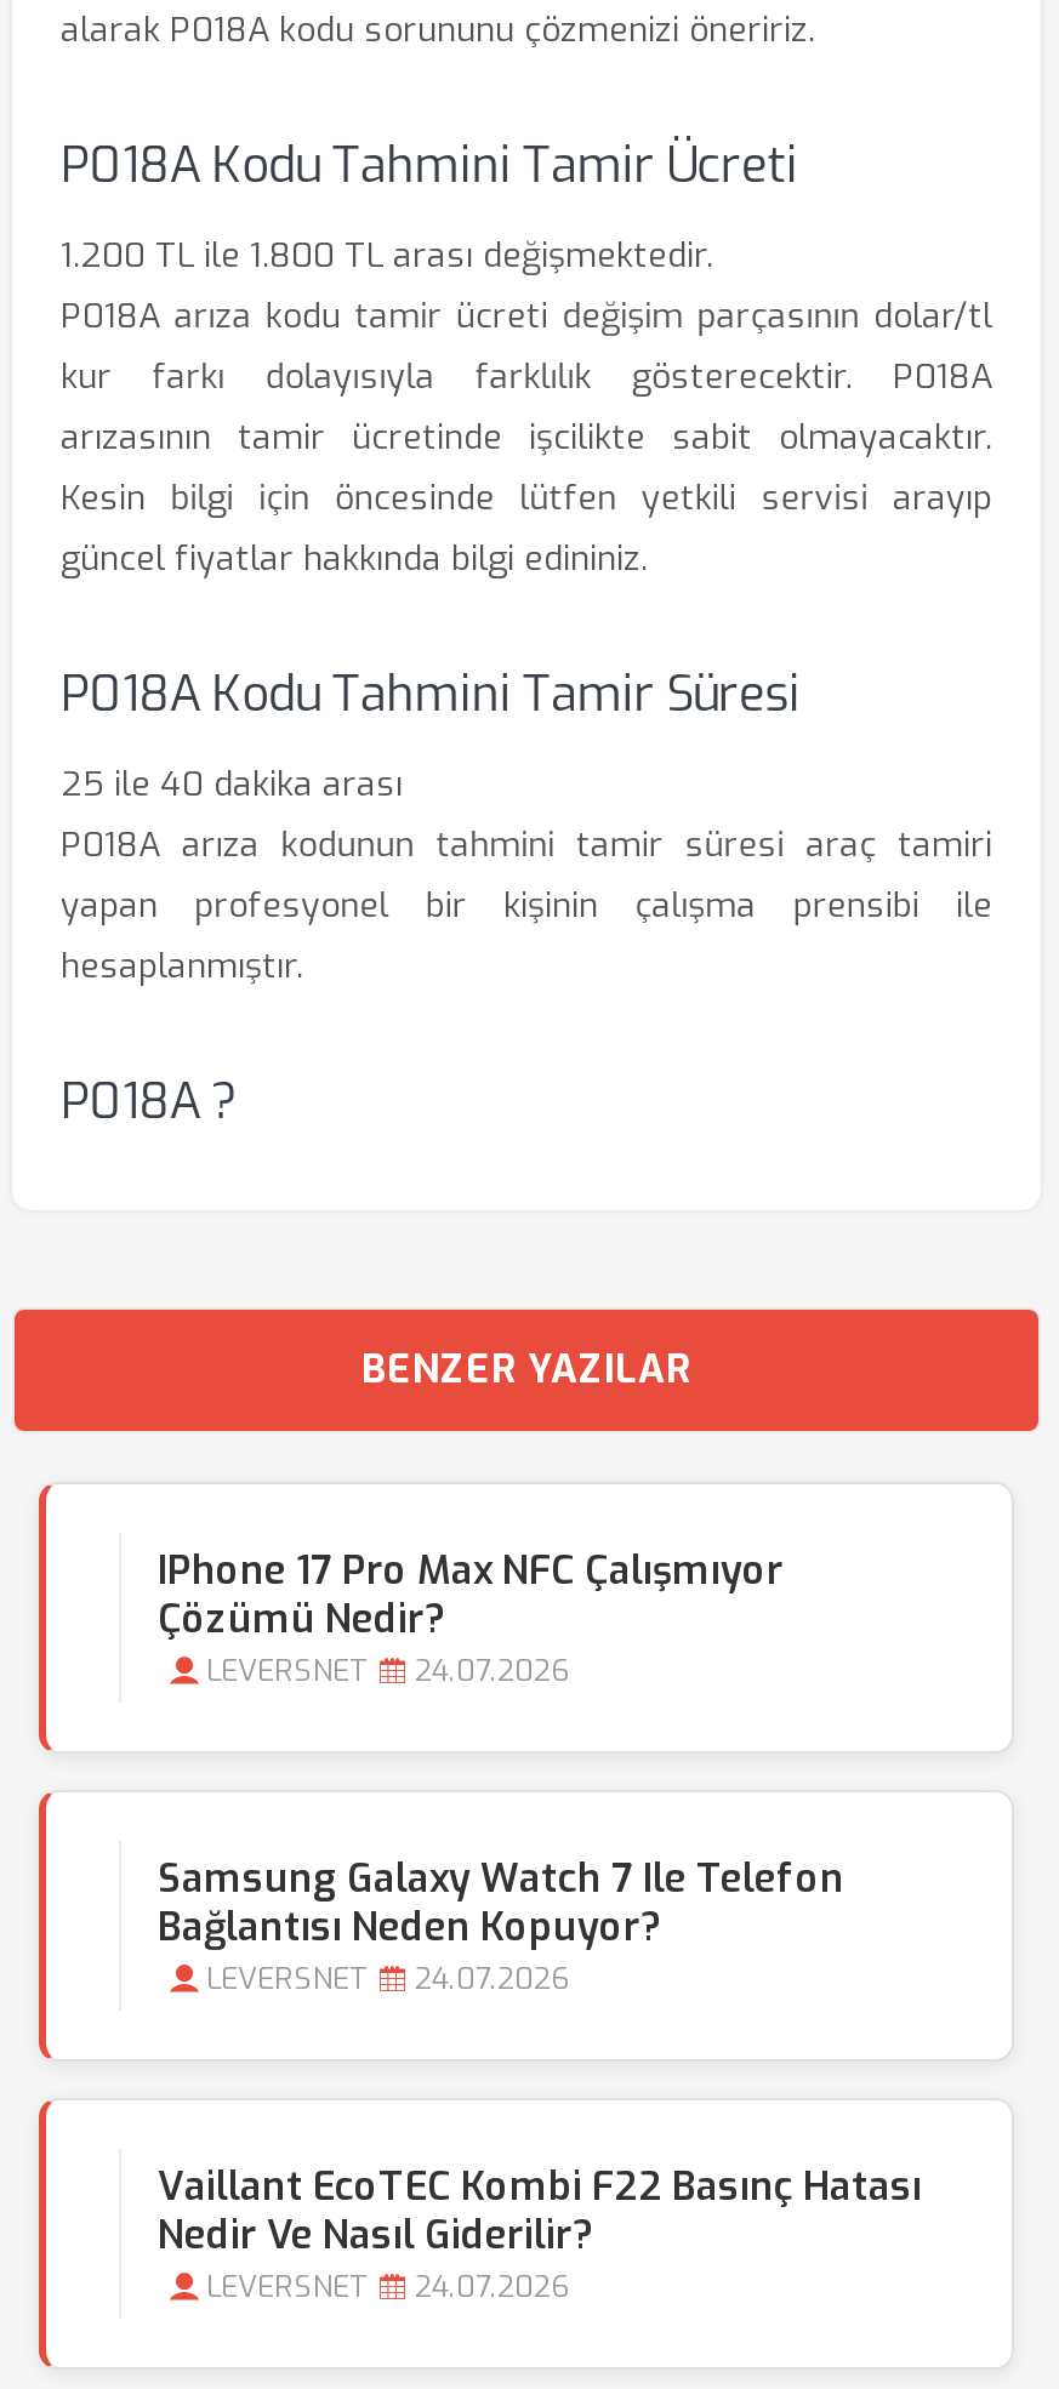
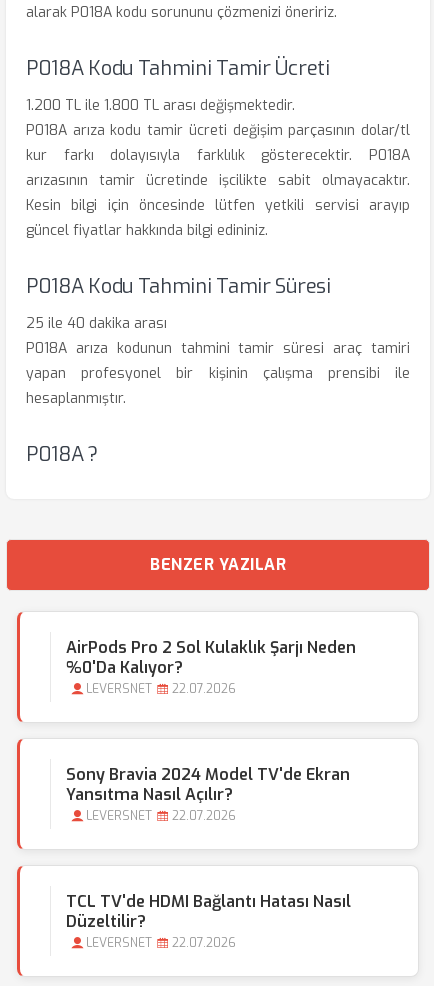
[158,1545,784,1644] IPhone 17 Pro Max NFC Çalışmıyor | Çözümü Nedir? -> [66,637,356,678] AirPods Pro 2 Sol Kulaklık Şarjı Neden | %0'da Kalıyor?
[206,1652,570,1690] LEVERSNET 24.07.2026 -> [86,681,236,697] LEVERSNET 22.07.2026
[158,1853,844,1952] Samsung Galaxy Watch 7 Ile Telefon | Bağlantısı Neden Kopuyor? -> [66,764,350,805] Sony Bravia 2024 Model TV'de Ekran | Yansıtma Nasıl Açılır?
[206,1960,570,1999] LEVERSNET 24.07.2026 -> [86,808,236,824] LEVERSNET 22.07.2026
[158,2161,922,2260] Vaillant EcoTEC Kombi F22 Basınç Hatası | Nedir Ve Nasıl Giderilir? -> [66,891,351,932] TCL TV'de HDMI Bağlantı Hatası Nasıl | Düzeltilir?
[206,2268,570,2307] LEVERSNET 24.07.2026 -> [86,935,236,951] LEVERSNET 22.07.2026

